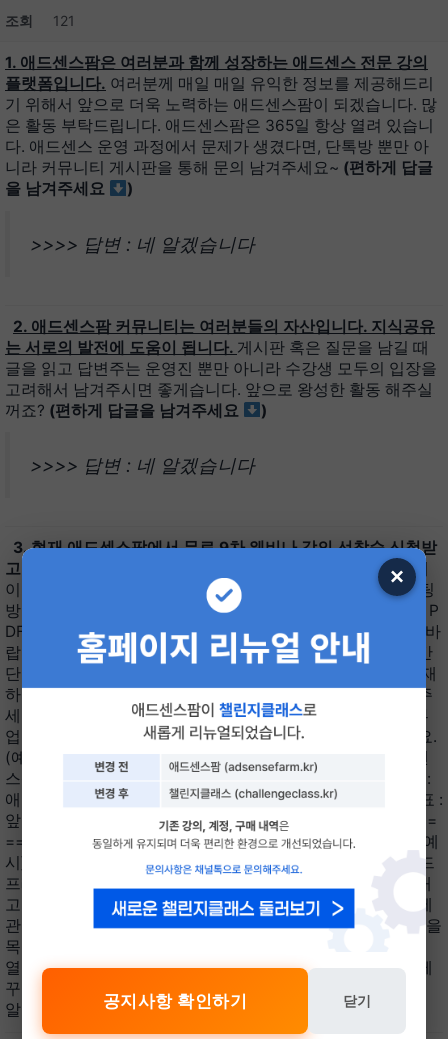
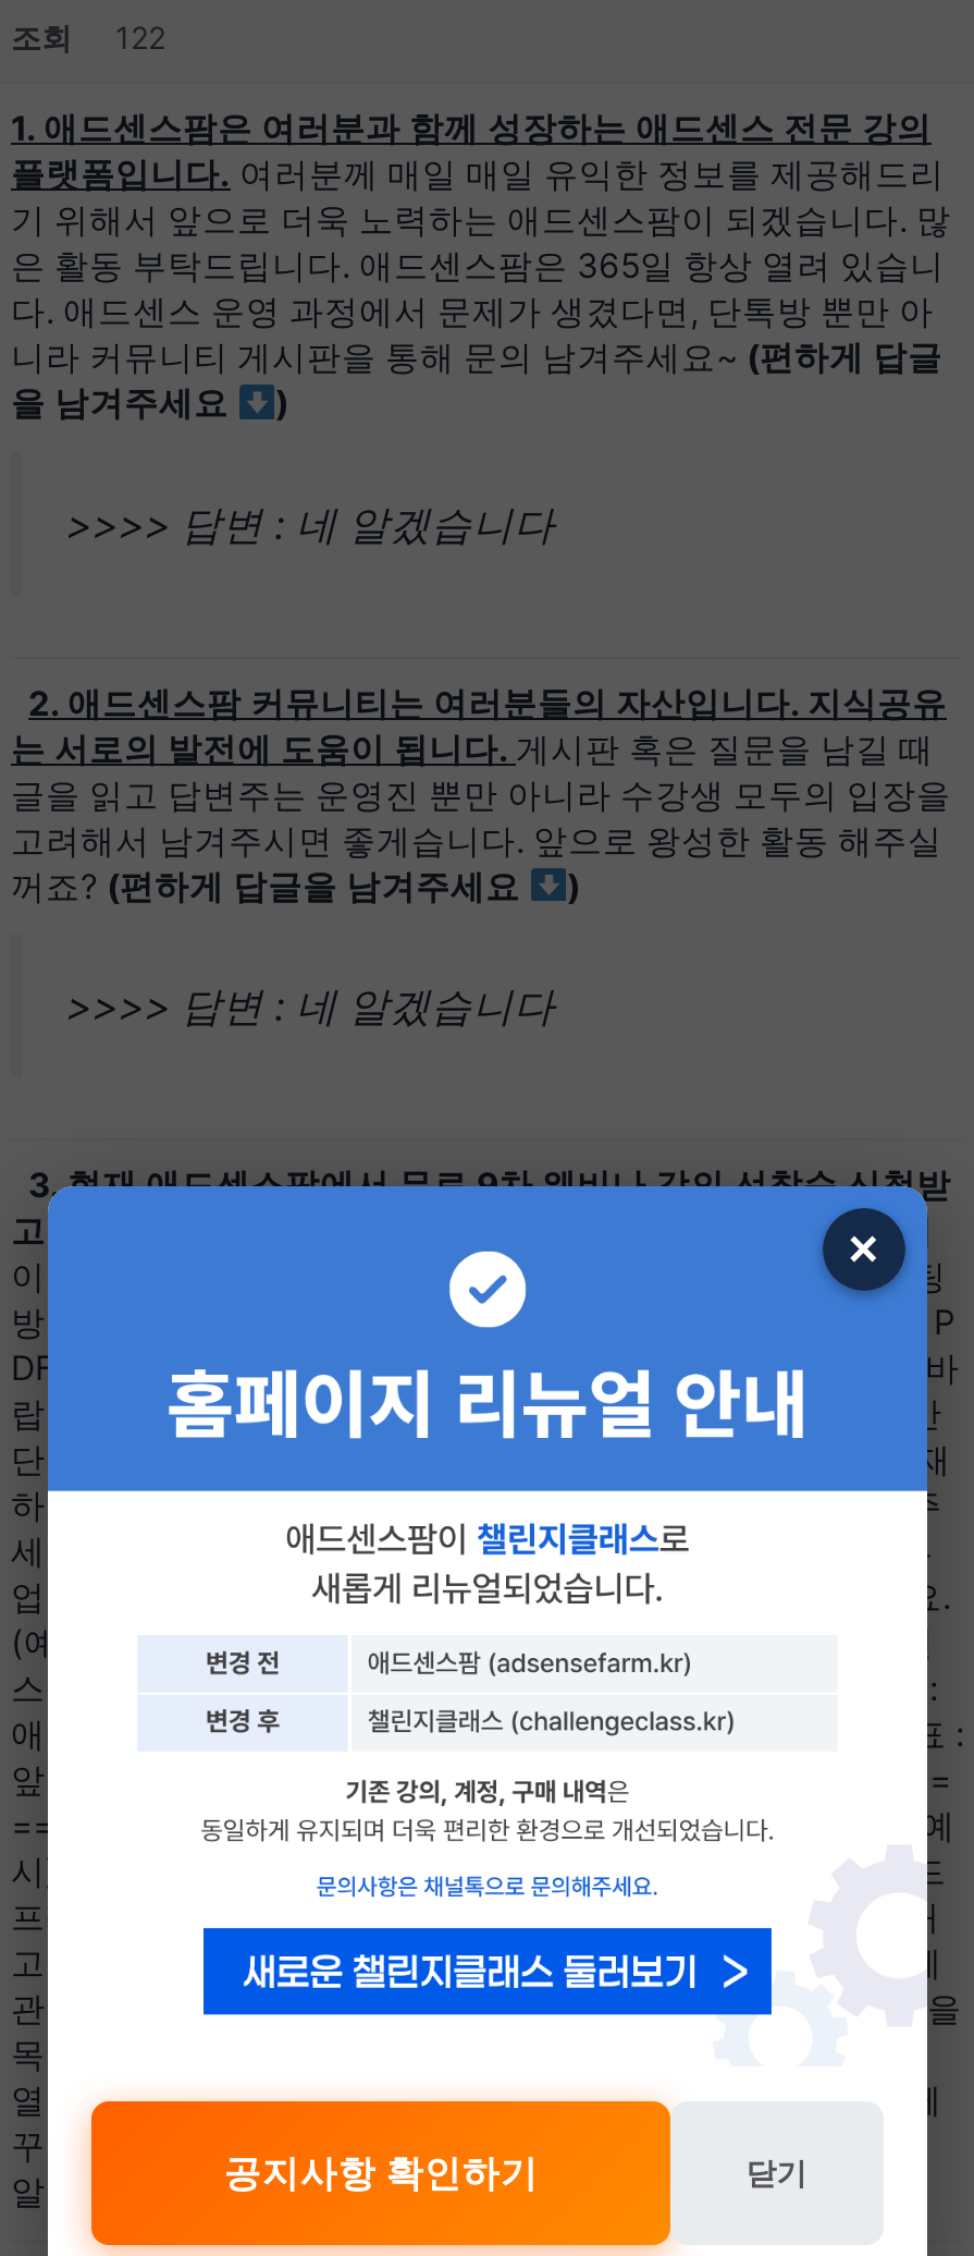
[5,12,75,29] 조회 121 -> [11,19,165,56] 조회 122

